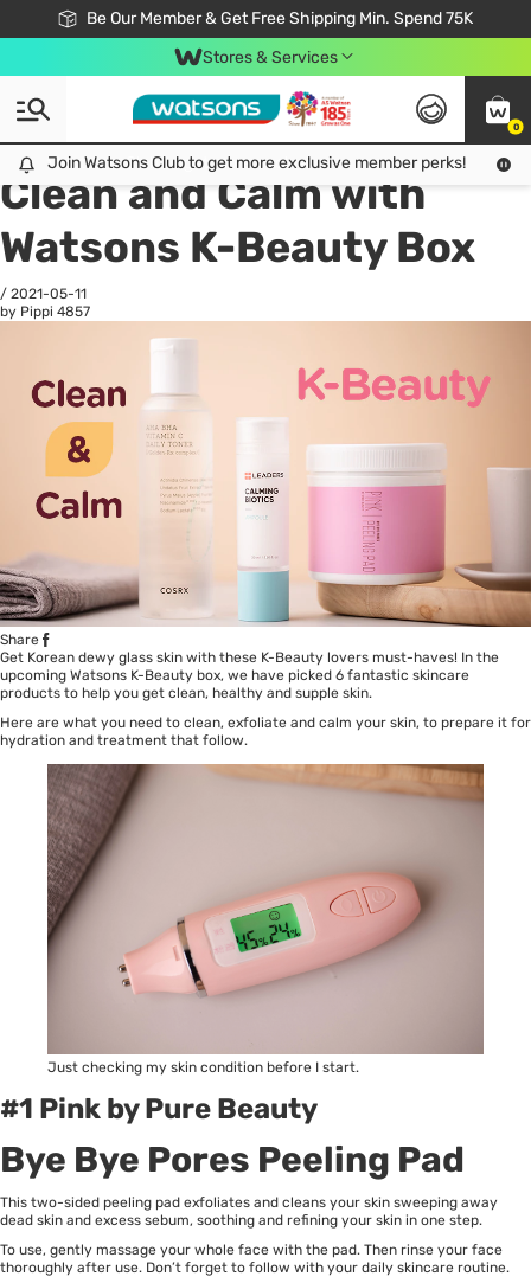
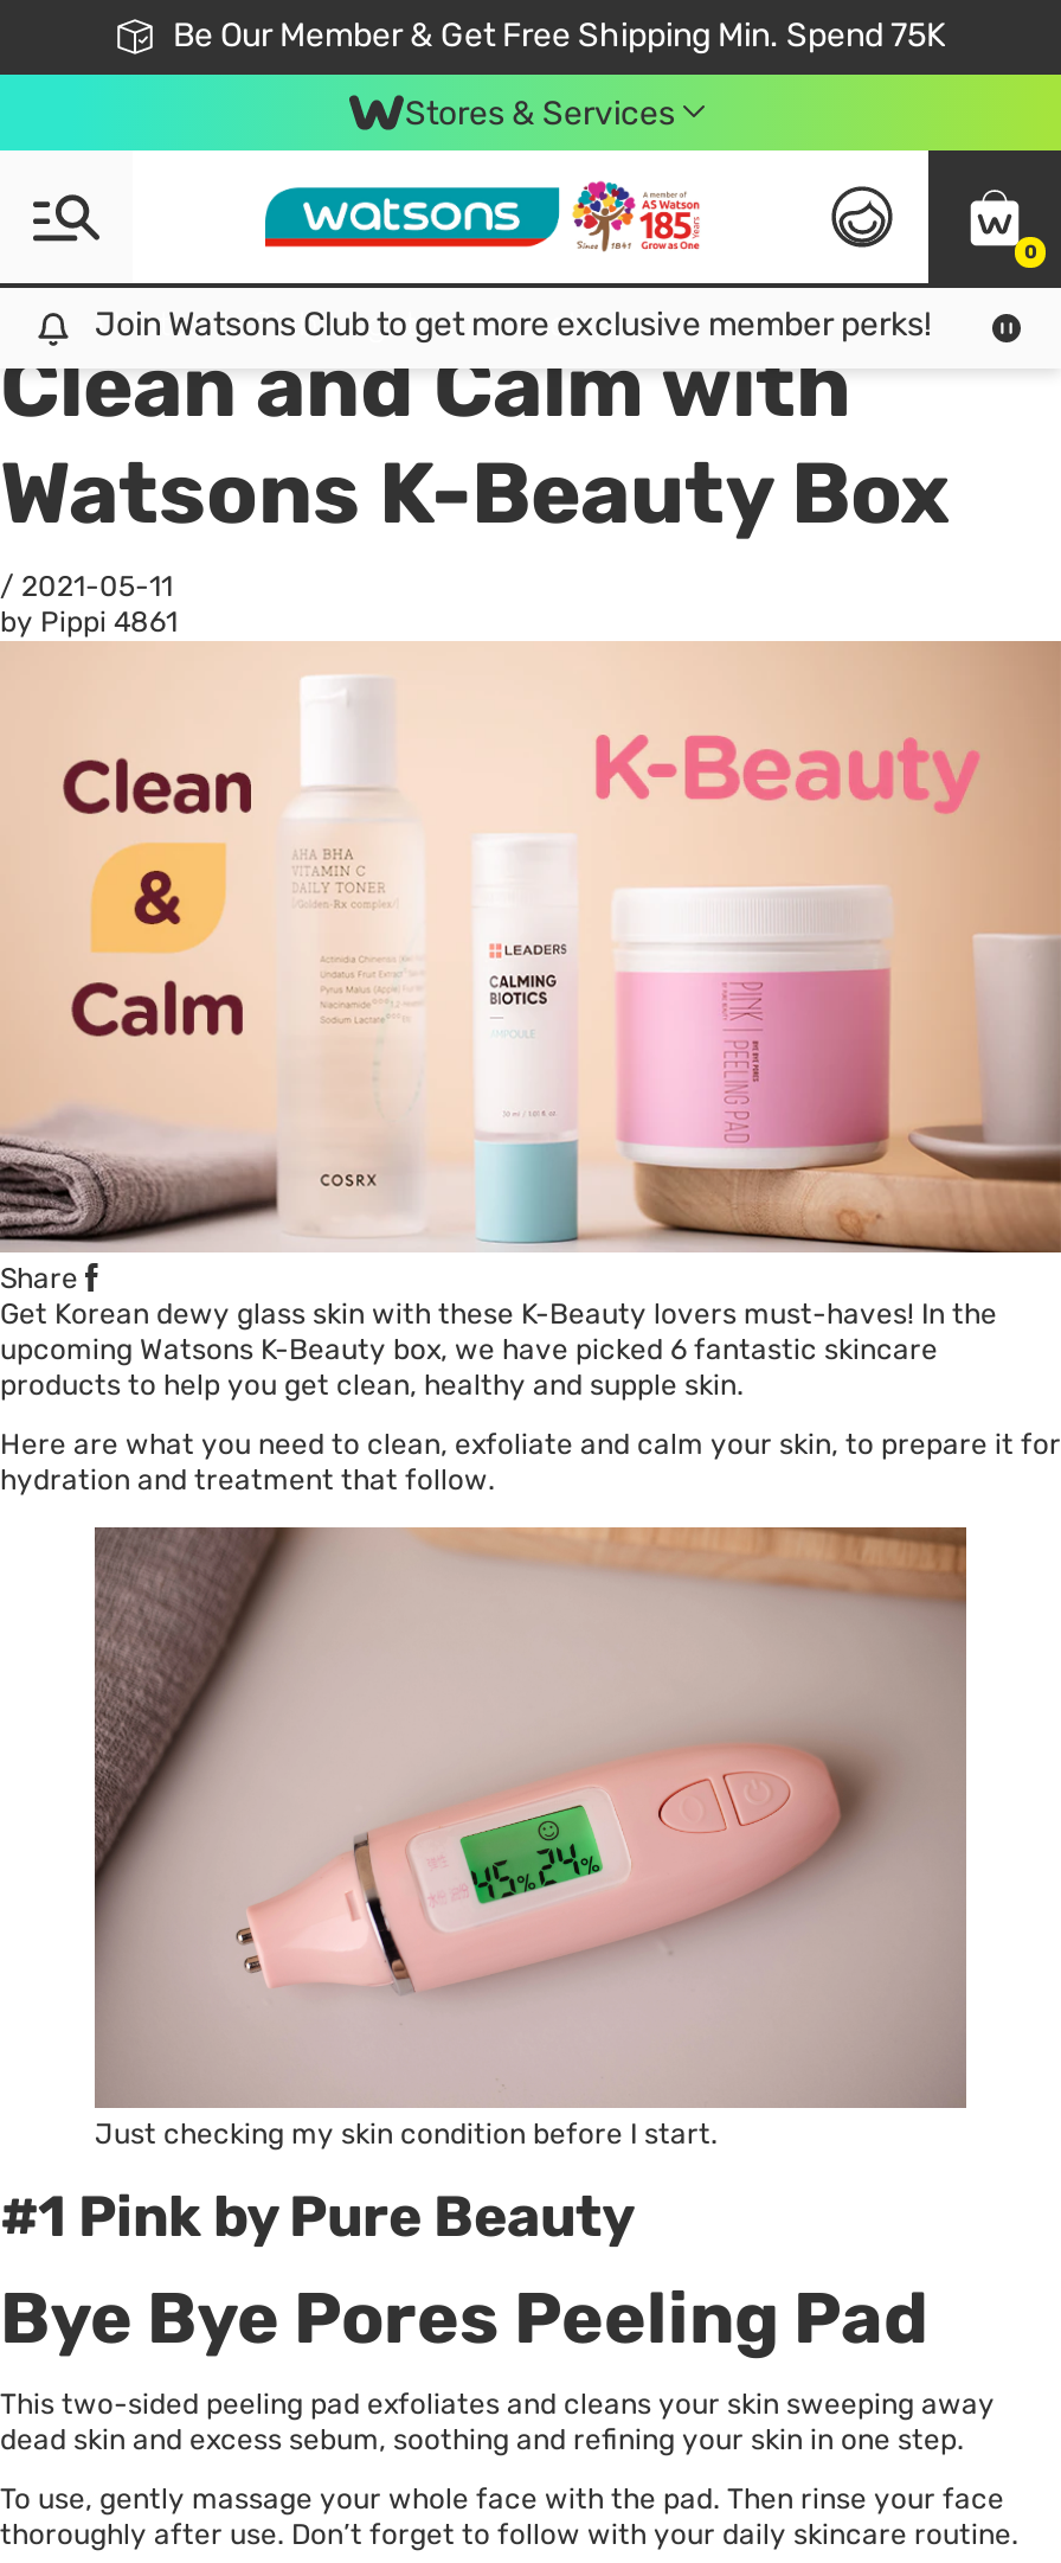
[0,303,90,320] by Pippi 4857 -> [0,605,178,639] by Pippi 4861

